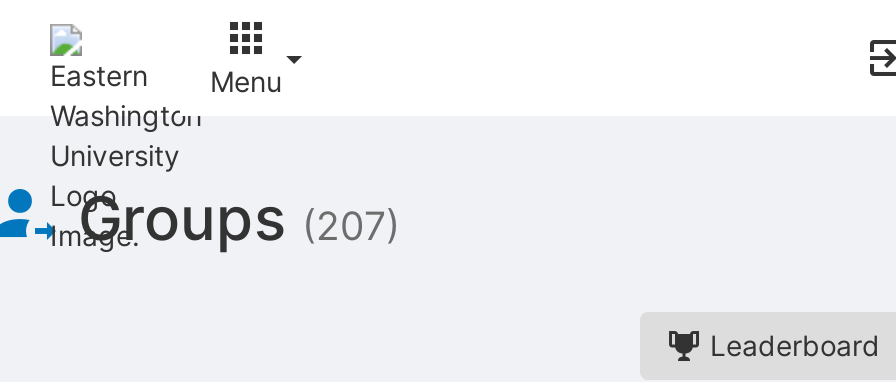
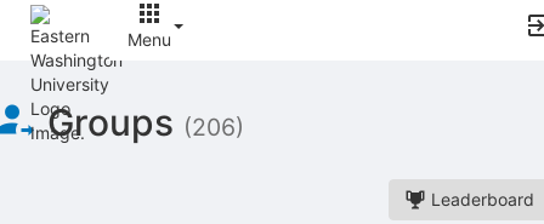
[78,182,400,254] Groups (207) -> [47,100,244,144] Groups (206)

